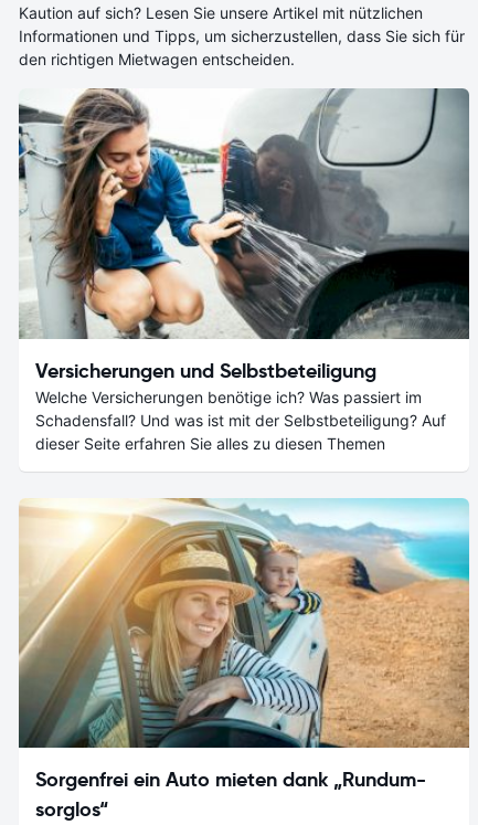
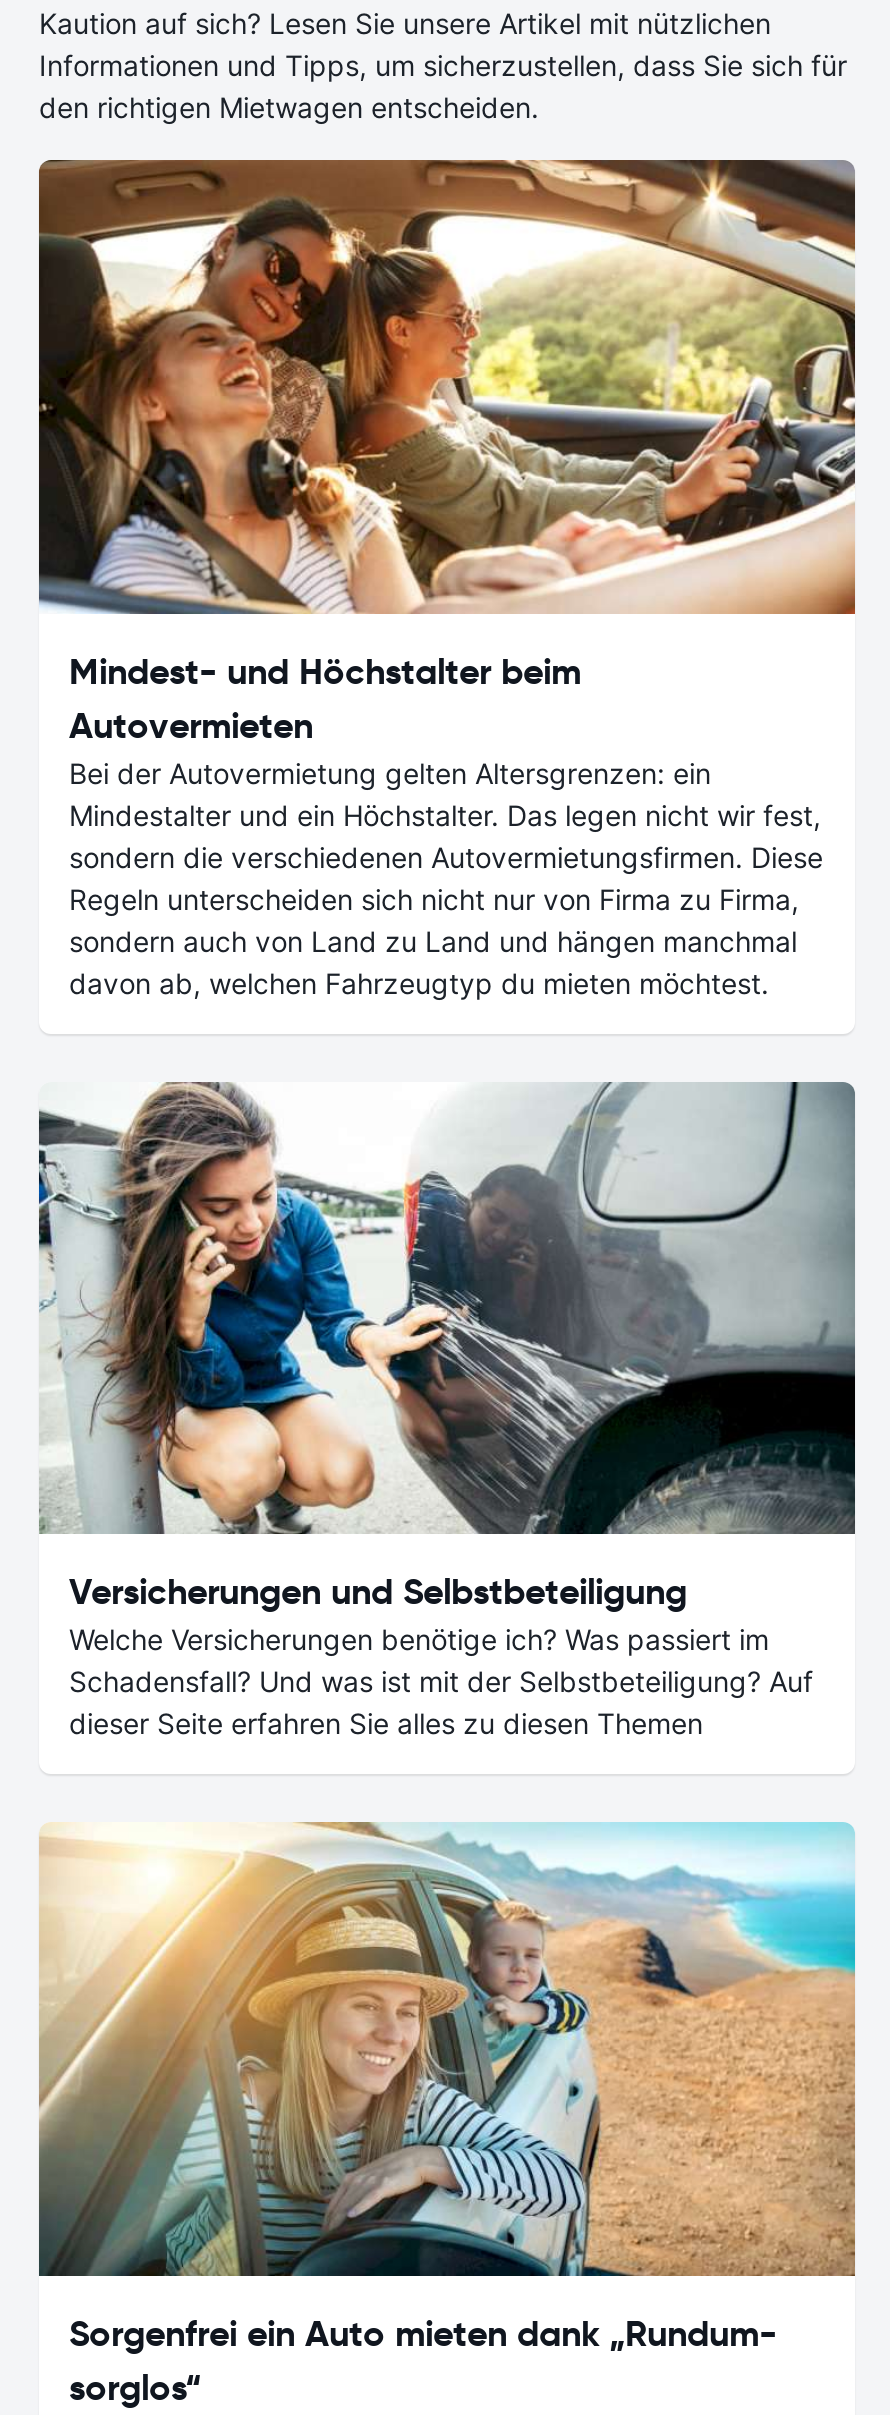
none -> [37,158,857,999] [image] | Mindest- und Höchstalter beim | Autovermieten | Bei der Autovermietung gelten Altersgrenzen: ein | Mindestalter und ein Höchstalter. Das legen nicht wir fest, | sondern die verschiedenen Autovermietungsfirmen. Diese | Regeln unterscheiden sich nicht nur von Firma zu Firma, | sondern auch von Land zu Land und hängen manchmal | davon ab, welchen Fahrzeugtyp du mieten möchtest.

